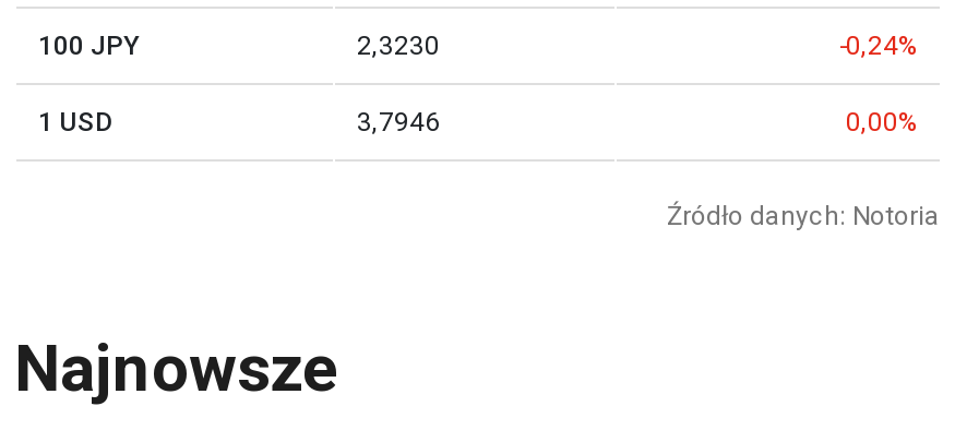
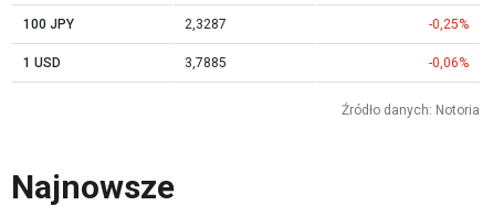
[357,31,440,61] 2,3230 -> [185,17,227,32] 2,3287
[839,31,918,61] -0,24% -> [429,17,469,32] -0,25%
[357,107,440,138] 3,7946 -> [185,55,227,71] 3,7885
[846,107,918,138] 0,00% -> [429,55,469,71] -0,06%

